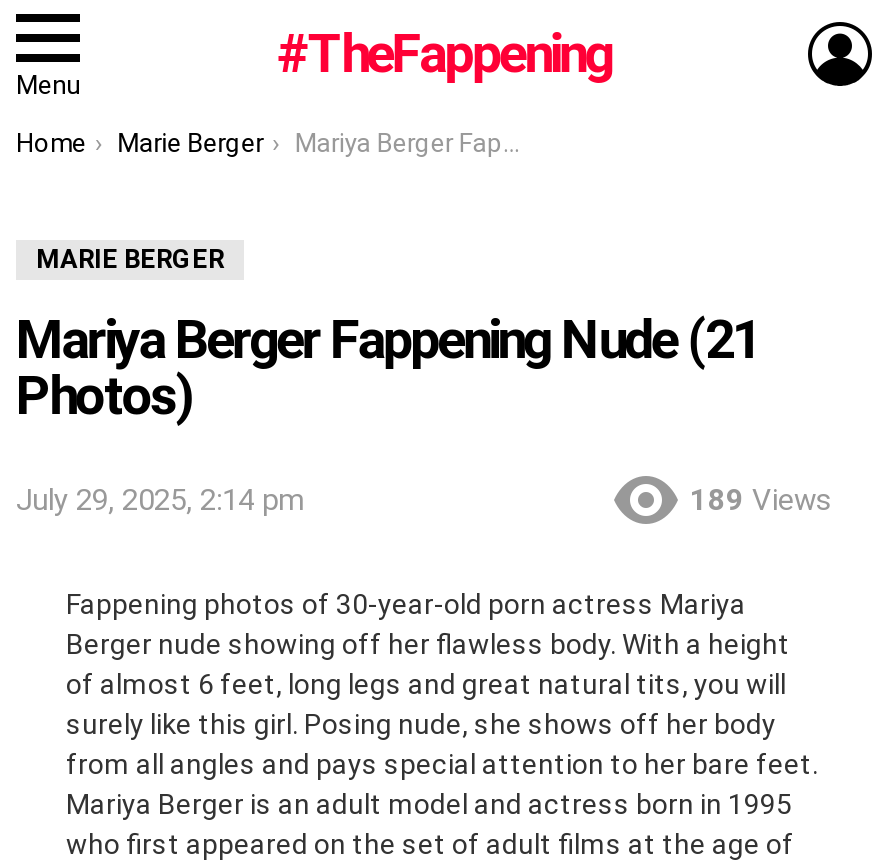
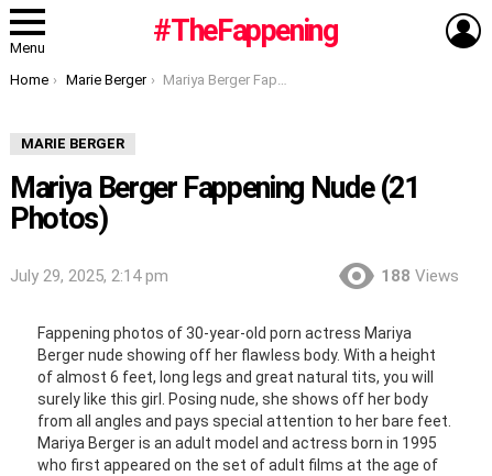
[690,482,832,518] 189 Views -> [381,266,459,286] 188 Views

